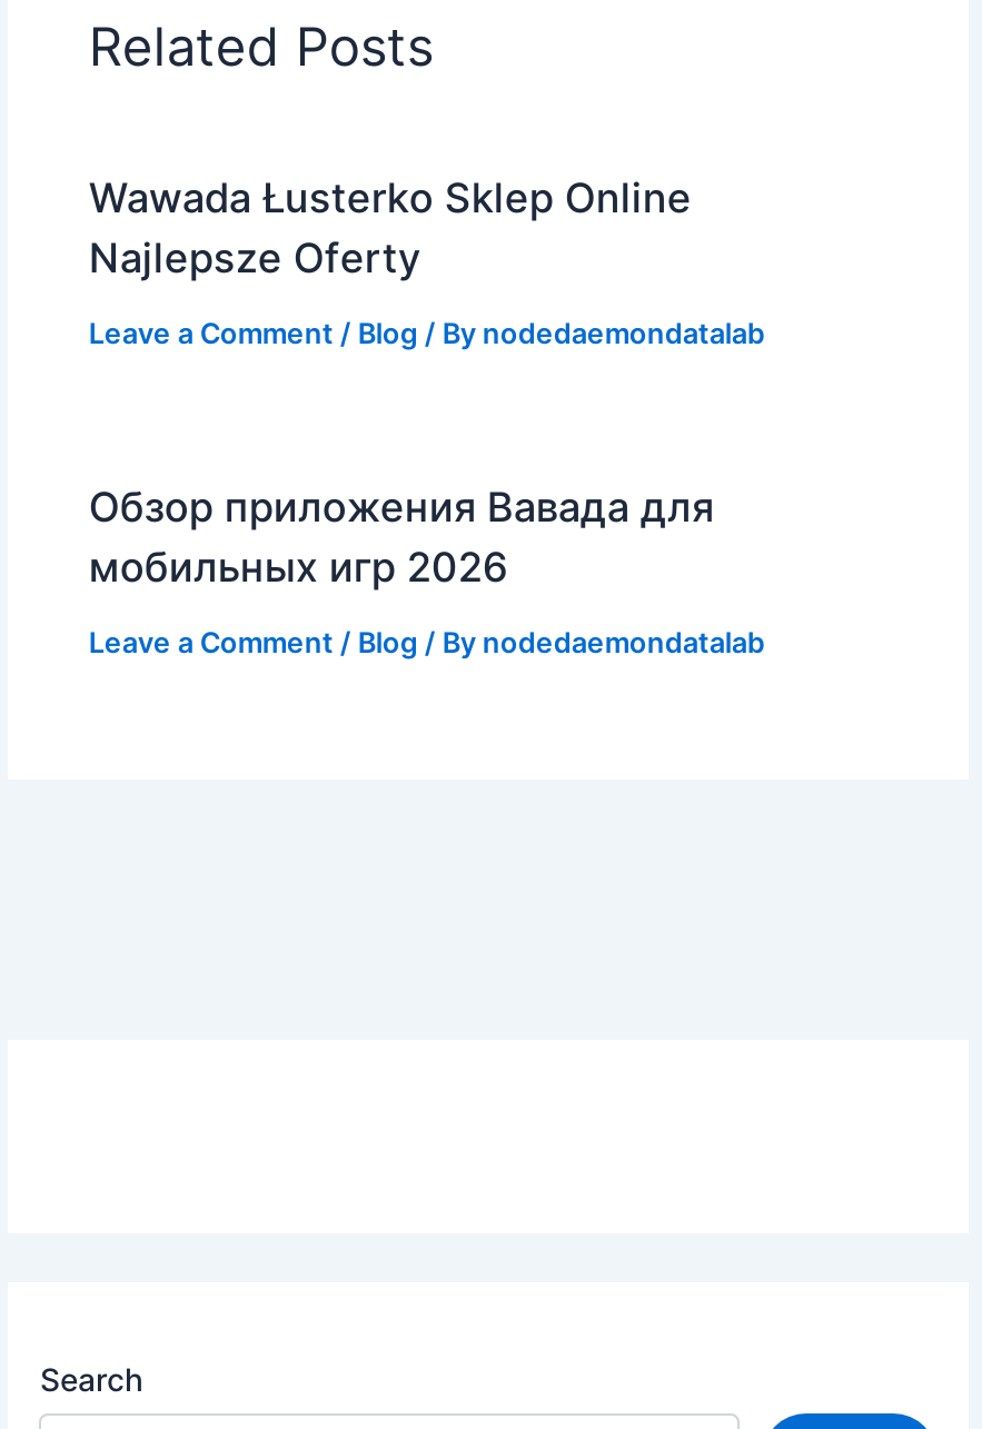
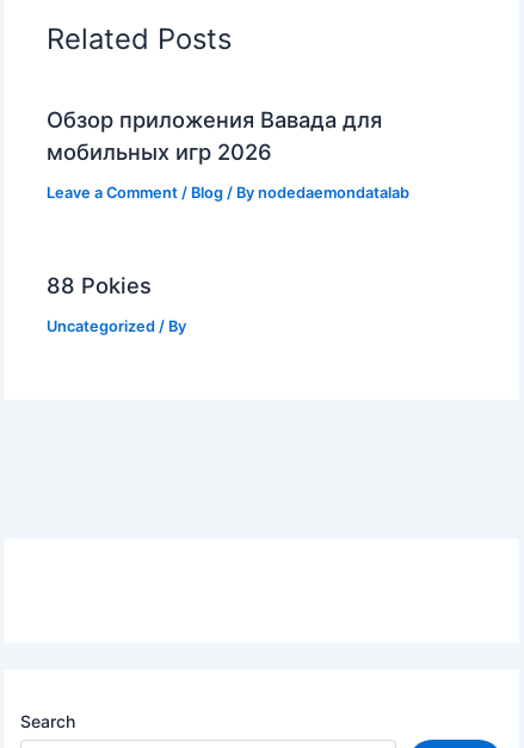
[89,173,765,351] Wawada Łusterko Sklep Online | Najlepsze Oferty | Leave a Comment / Blog / By nodedaemondatalab -> none
moved [89,482,765,660] -> [47,107,410,202]: Обзор приложения Вавада для | мобильных игр 2026 | Leave a Comment / Blog / By nodedaemondatalab
none -> [47,272,187,336] 88 Pokies | Uncategorized / By

